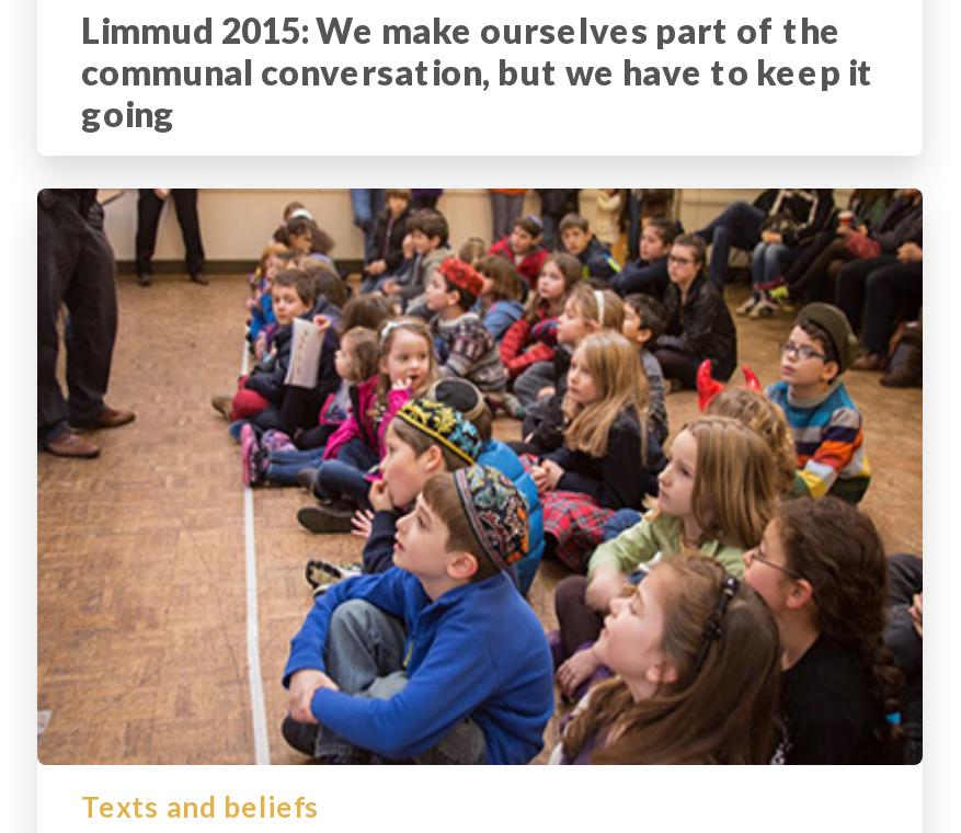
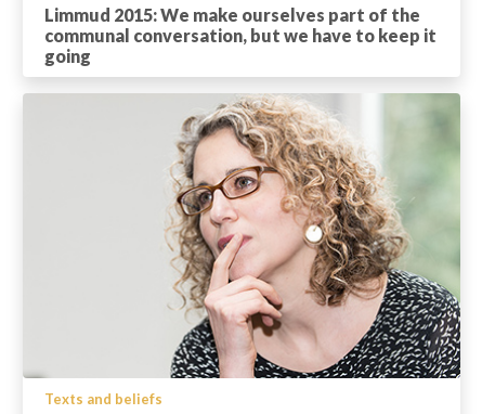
[35,186,925,767] [image] -> [23,93,461,379] [image]

